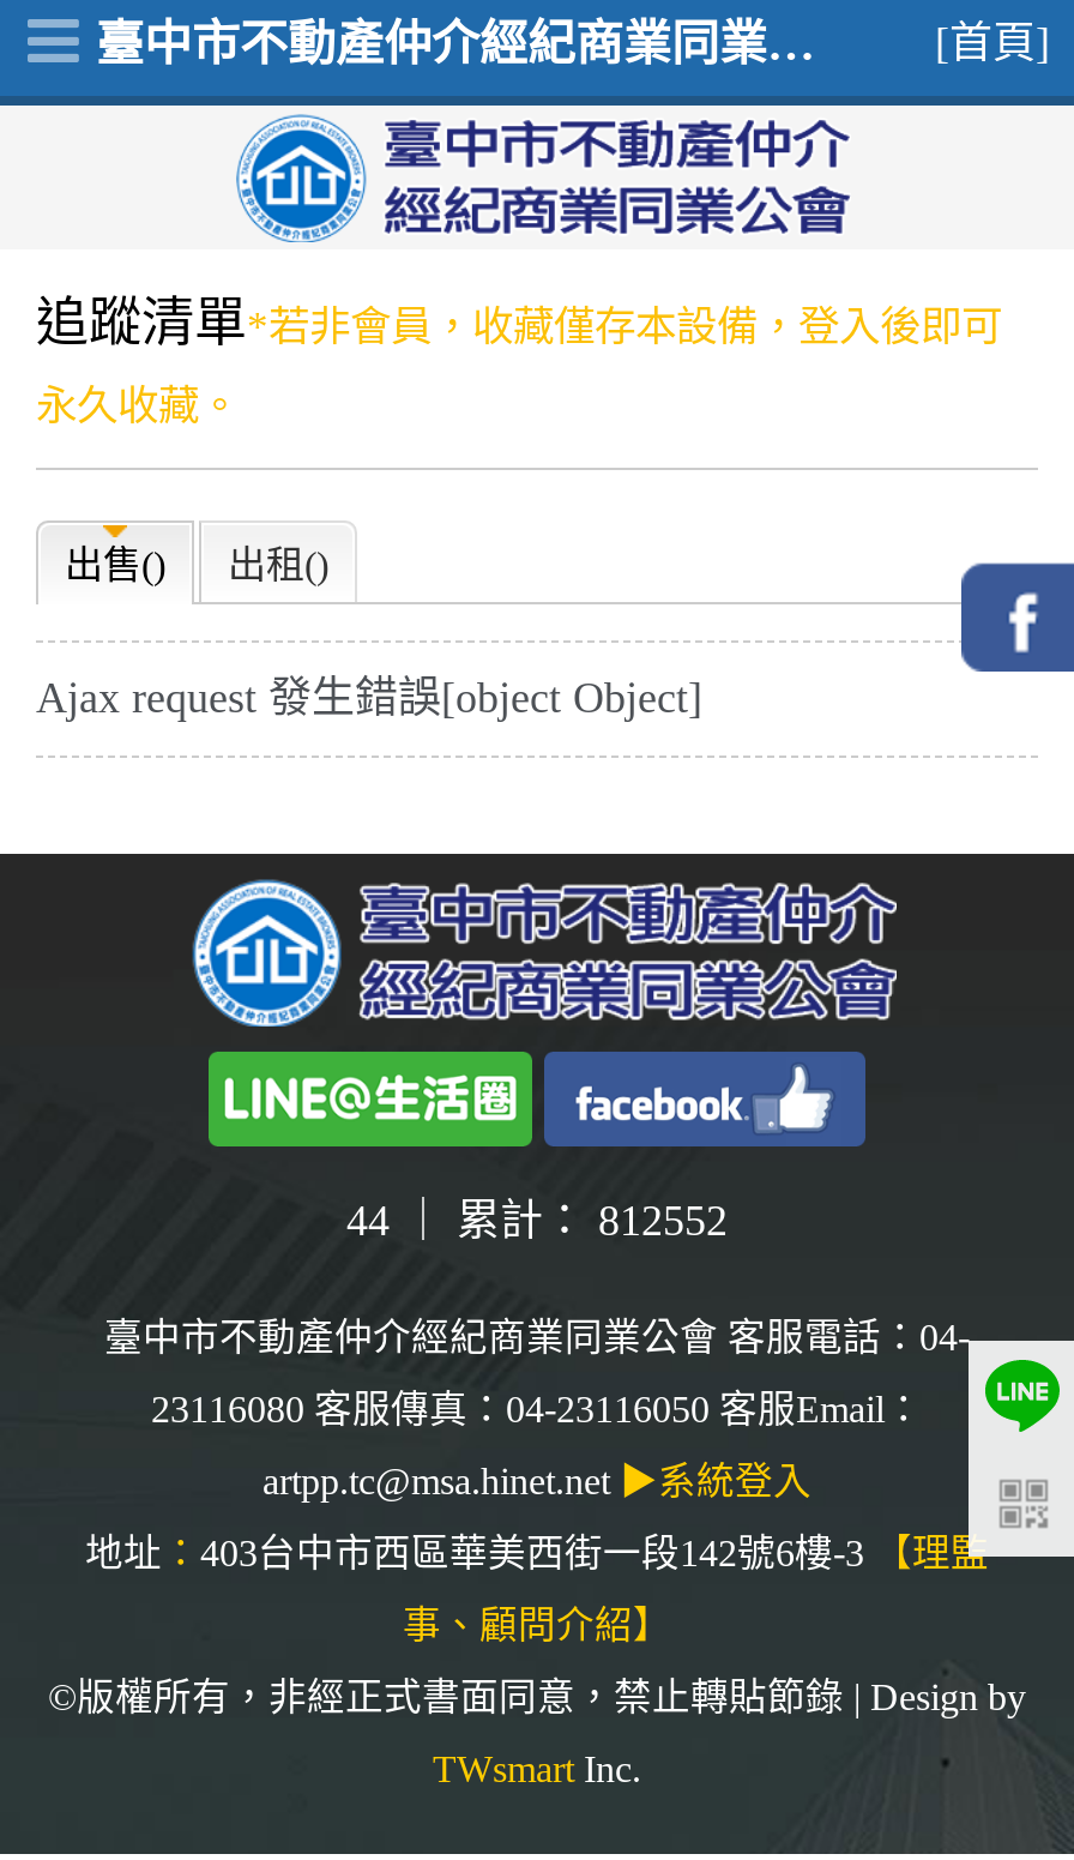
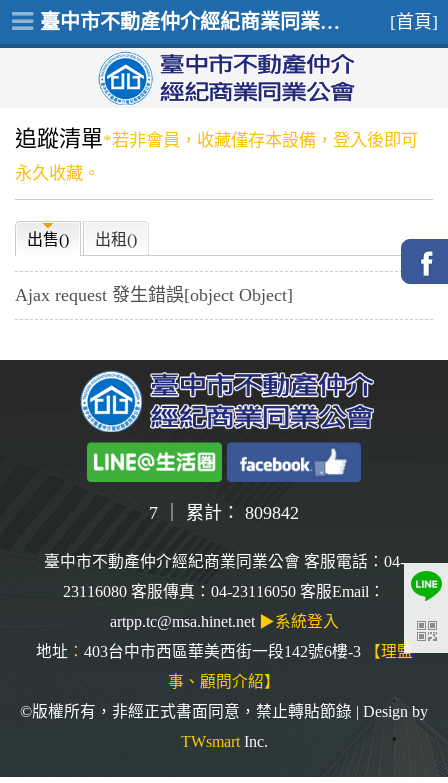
[346,1197,728,1245] 44｜ 累計：812552 -> [149,503,299,523] 7｜ 累計：809842

